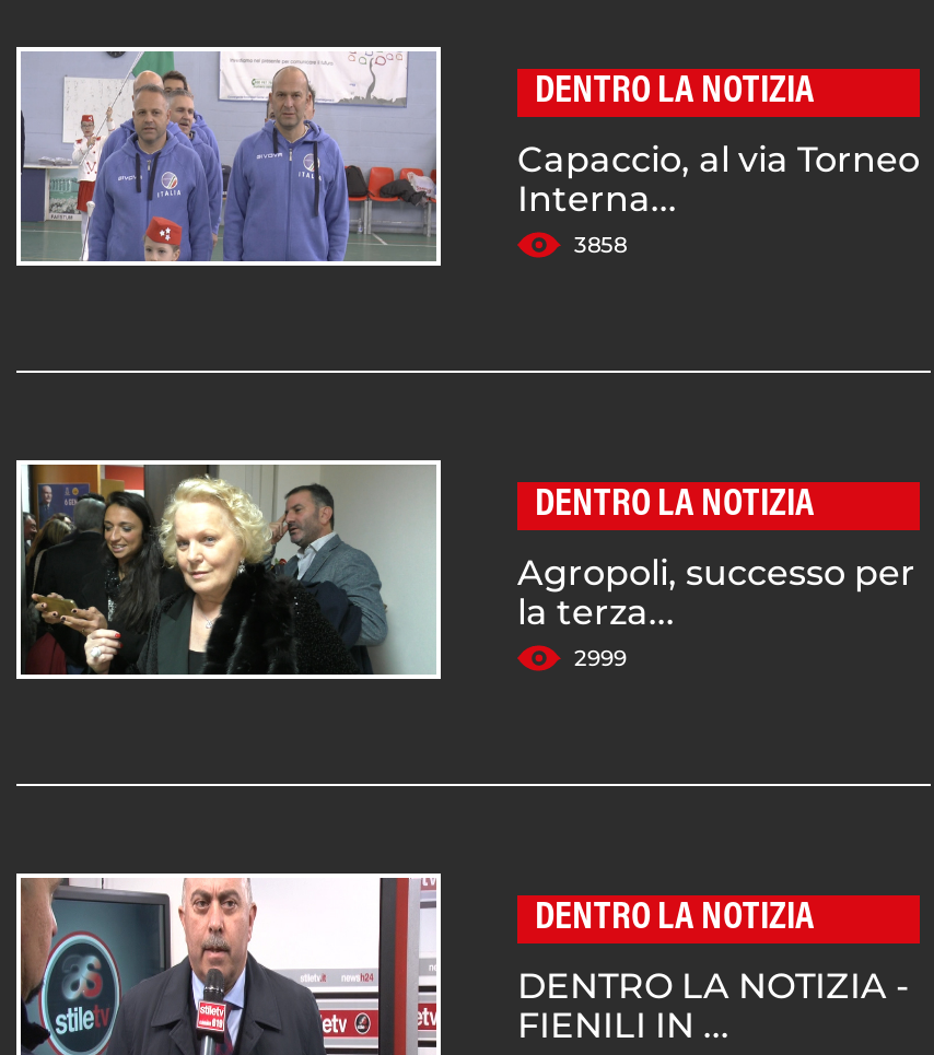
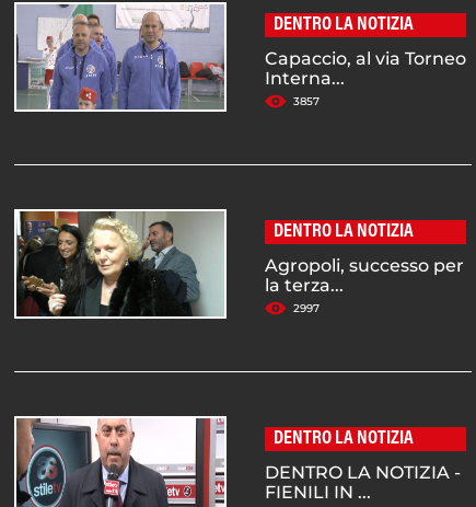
[561,231,627,259] 3858 -> [287,94,320,109] 3857
[561,644,627,673] 2999 -> [287,301,320,315] 2997

